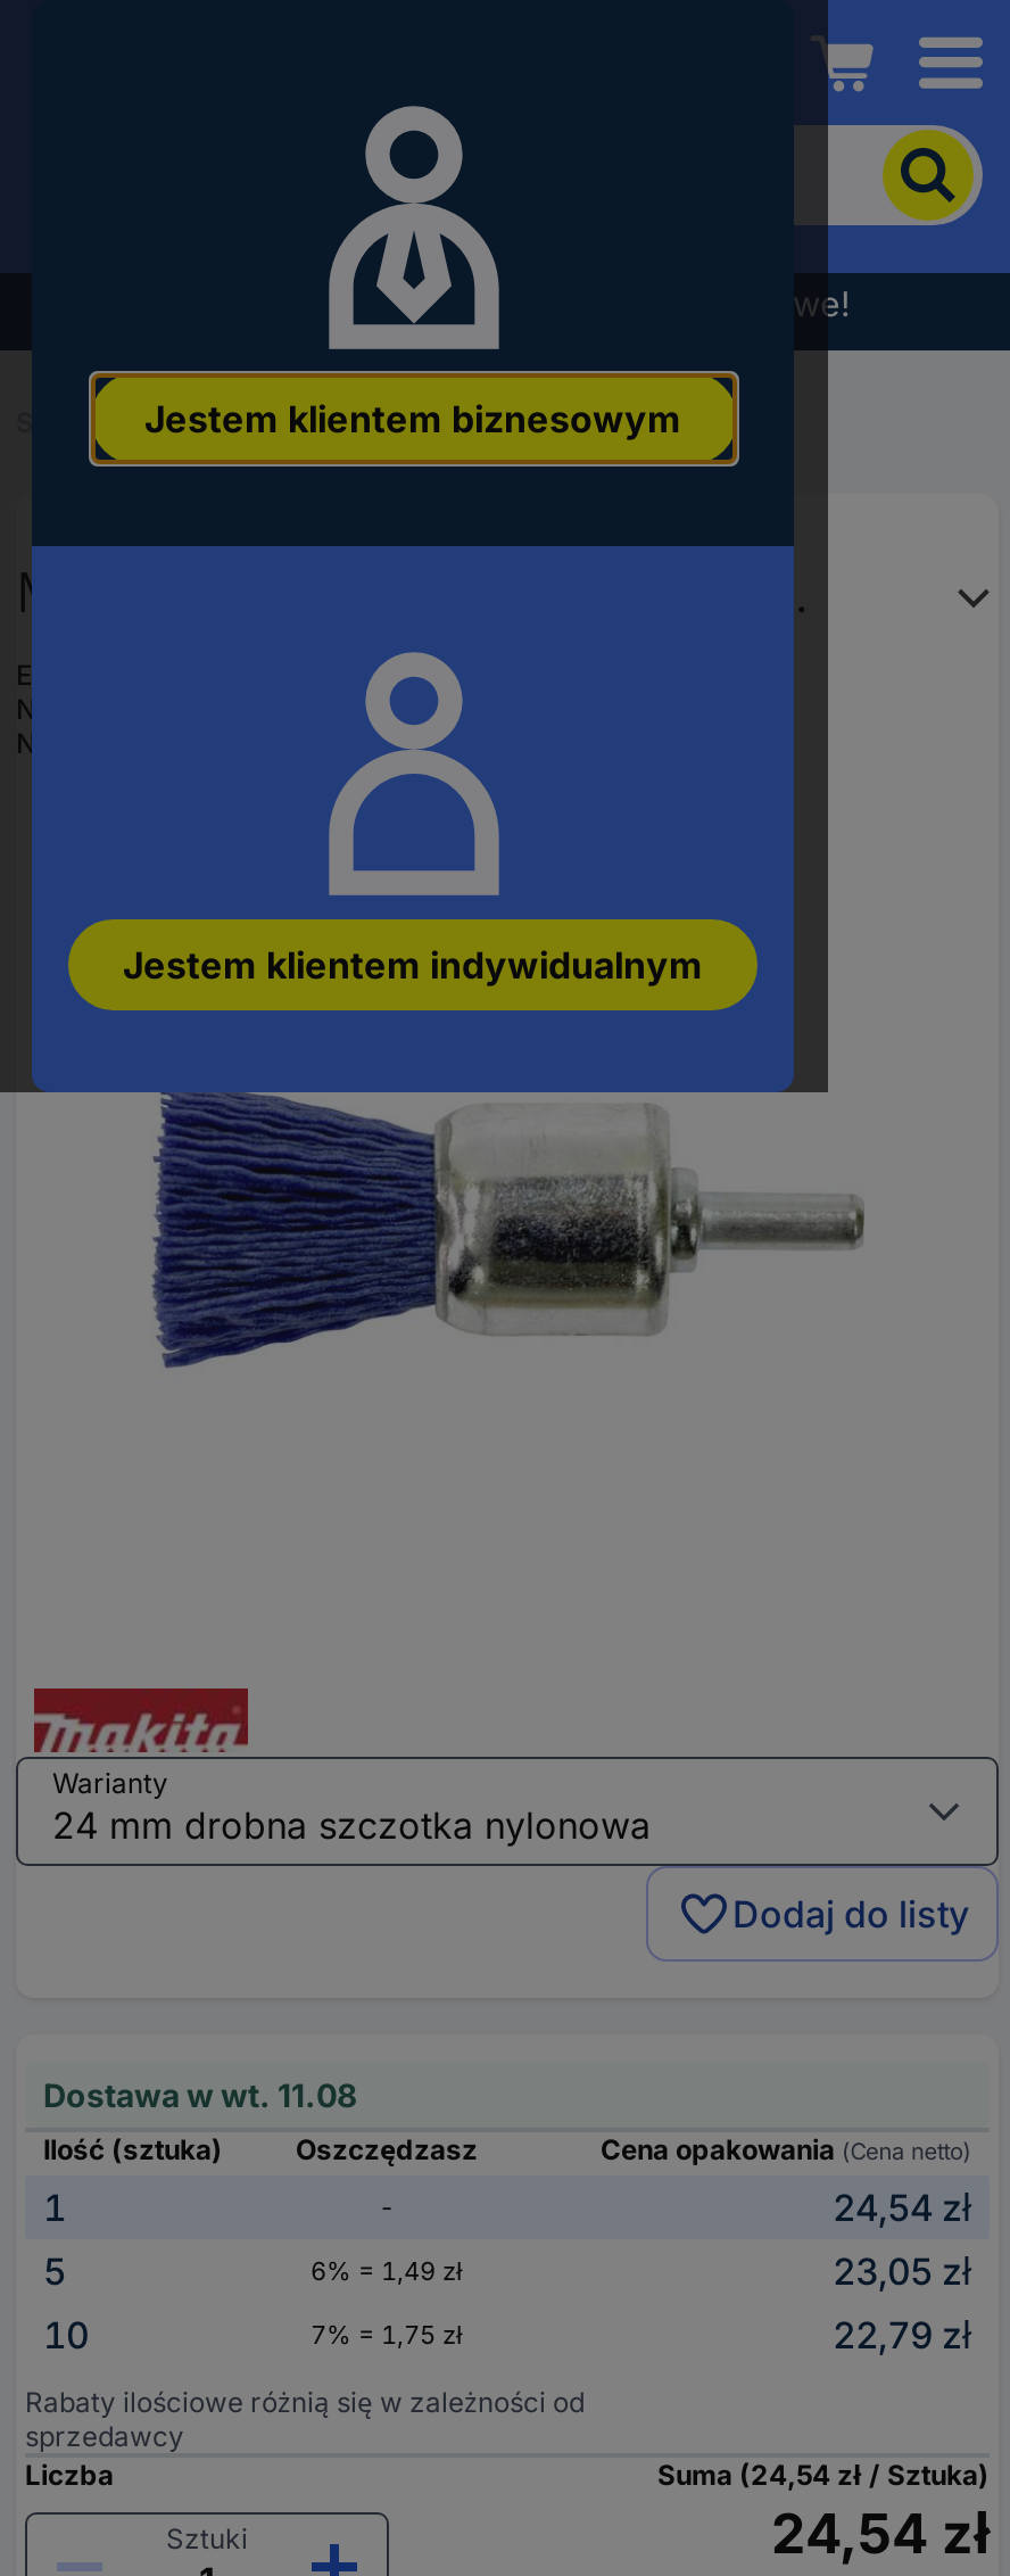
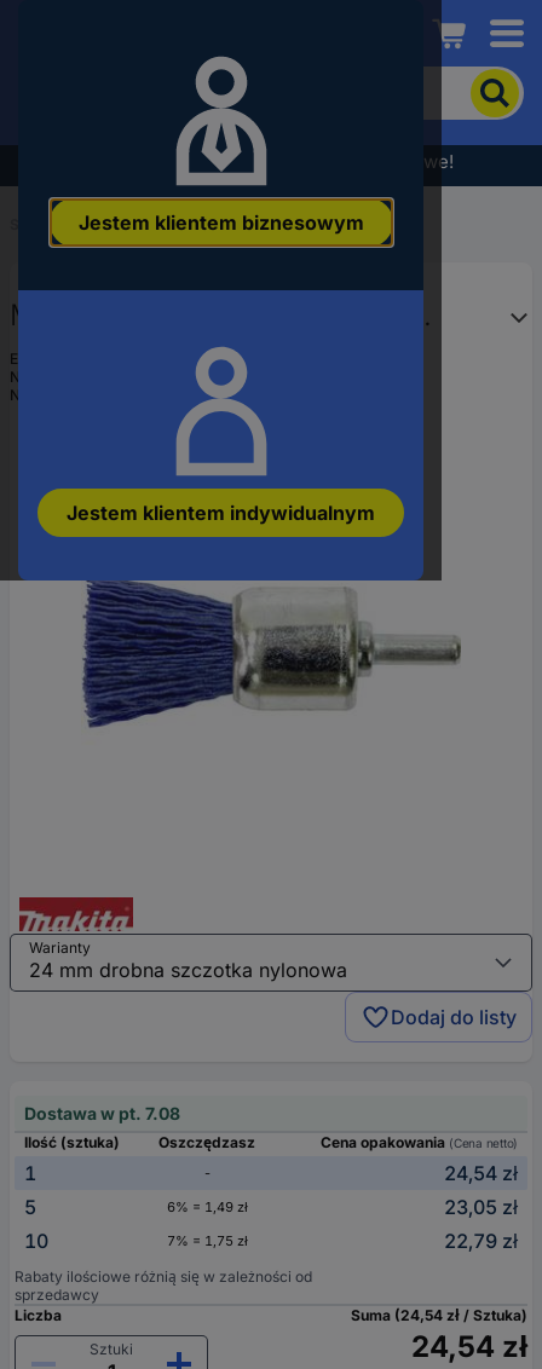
[43,2076,357,2115] Dostawa w wt. 11.08 -> [24,1103,180,1124] Dostawa w pt. 7.08

